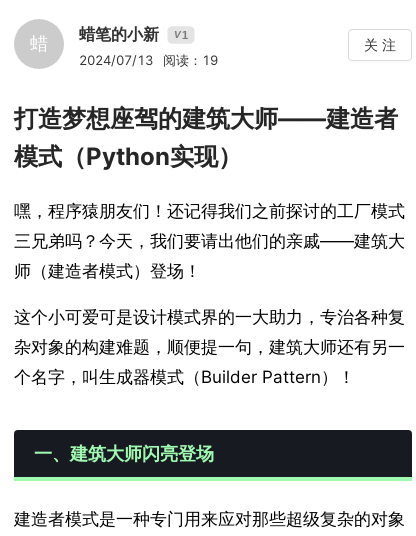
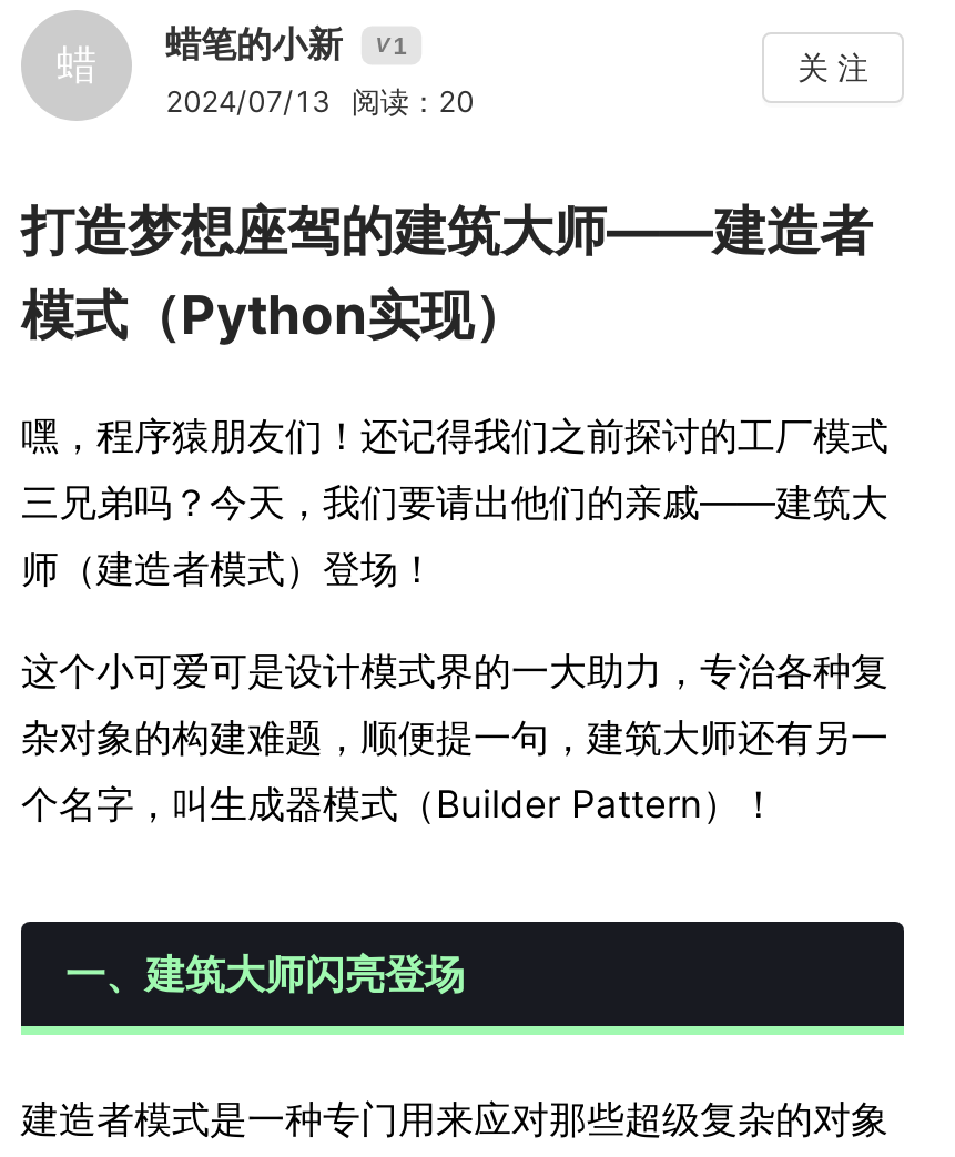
[79,52,218,68] 2024/07/13 阅读：19 -> [165,83,474,119] 2024/07/13 阅读：20

